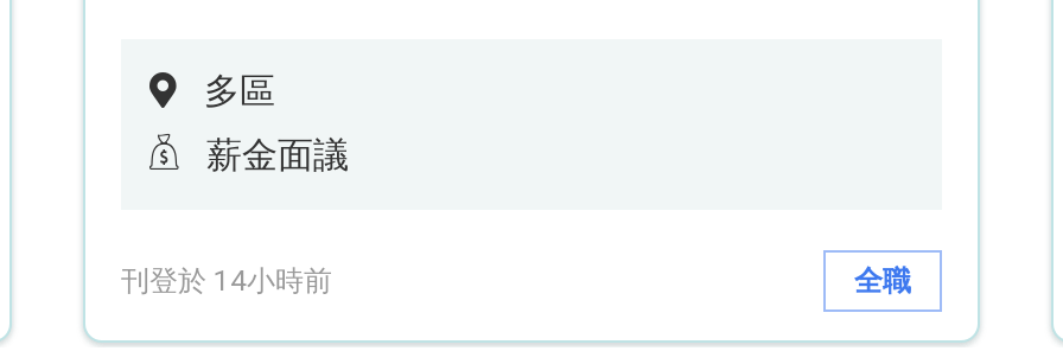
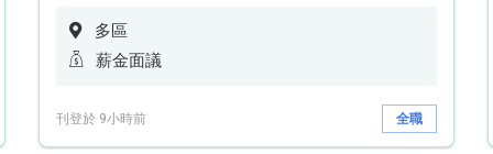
[121,263,332,296] 刊登於 14小時前 -> [56,111,146,126] 刊登於 9小時前

